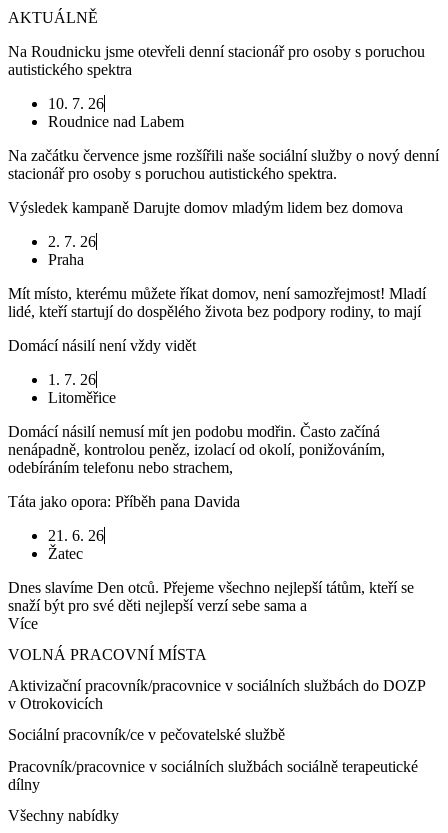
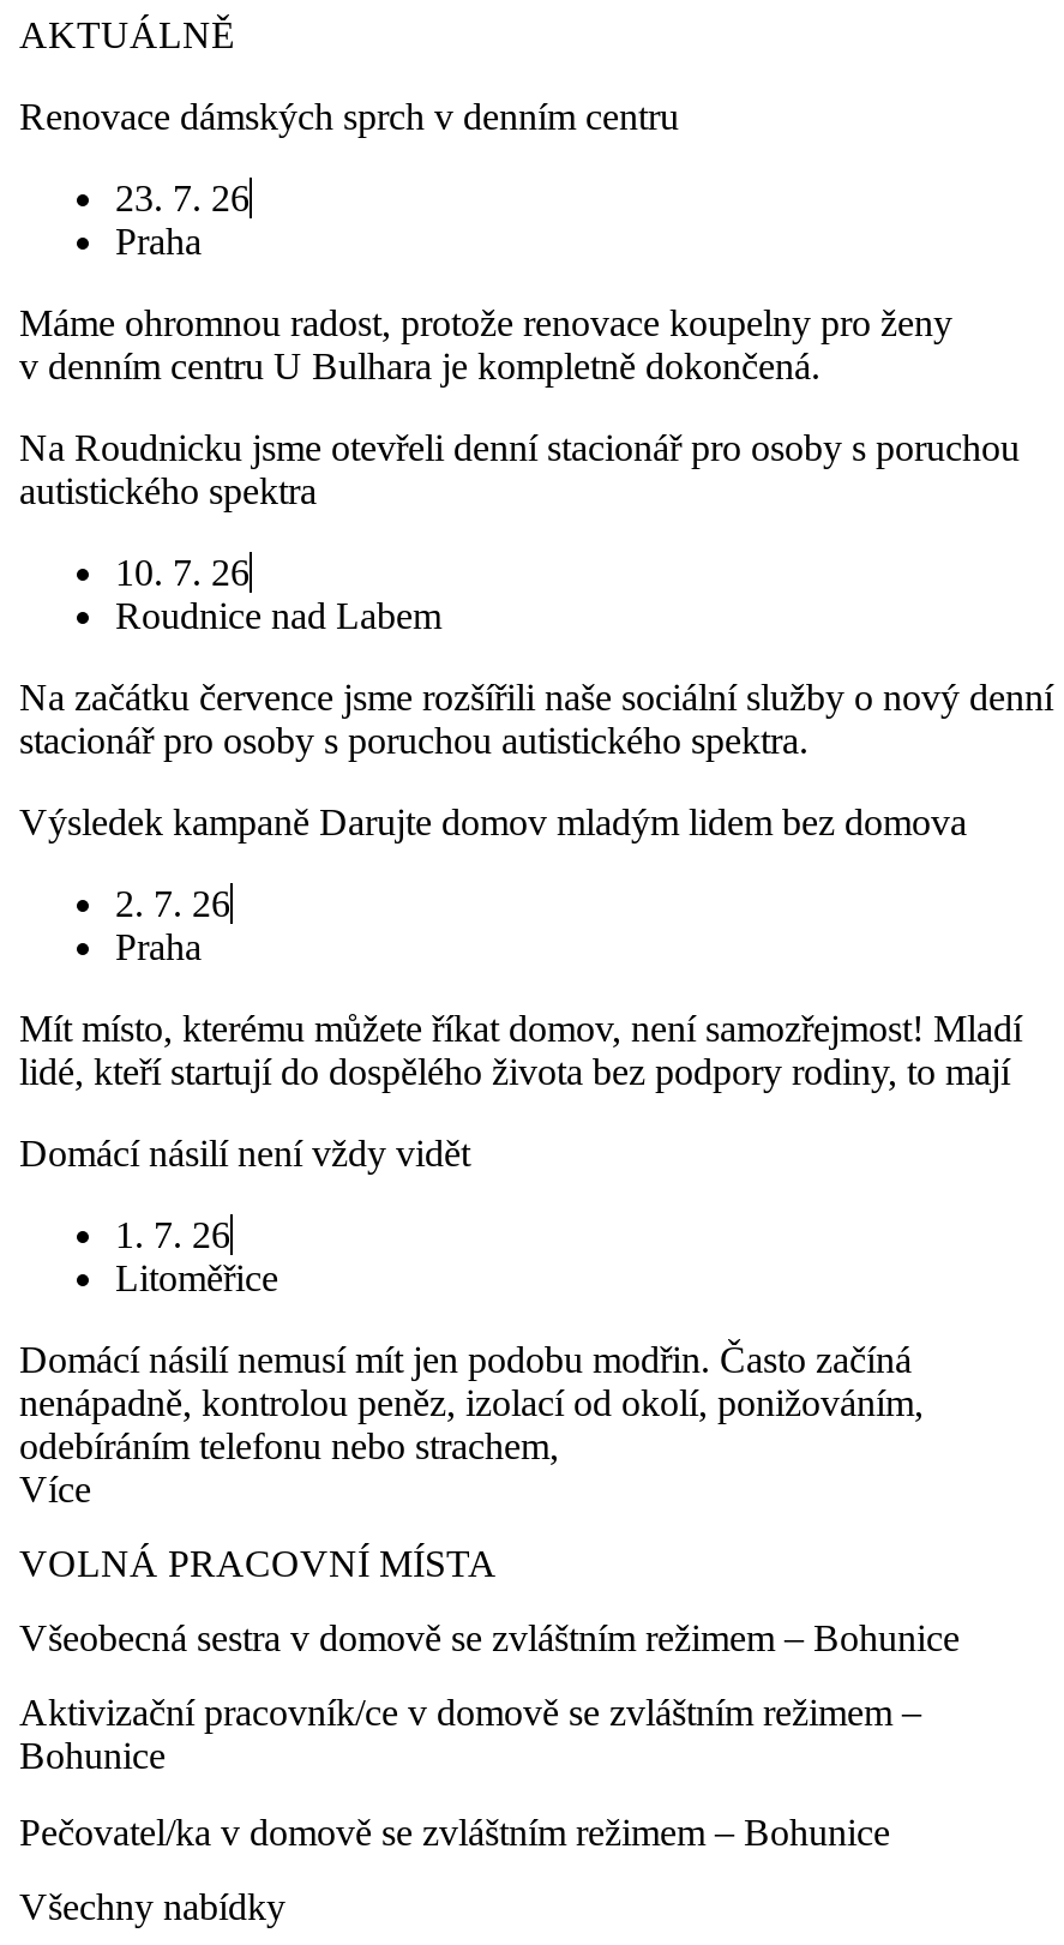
none -> [19,95,952,385] Renovace dámských sprch v denním centru | 23. 7. 26 | Praha | Máme ohromnou radost, protože renovace koupelny pro ženy | v denním centru U Bulhara je kompletně dokončená.
moved [8,43,439,476] -> [19,426,1053,1465]: Na Roudnicku jsme otevřeli denní stacionář pro osoby s poruchou | autistického spektra | 10. 7. 26 | ... | nenápadně, kontrolou peněz, izolací od okolí, ponižováním, | odebíráním telefonu nebo strachem,
[8,493,414,614] Táta jako opora: Příběh pana Davida | 21. 6. 26 | Žatec | Dnes slavíme Den otců. Přejeme všechno nejlepší tátům, kteří se | snaží být pro své děti nejlepší verzí sebe sama a -> none
[8,677,425,712] Aktivizační pracovník/pracovnice v sociálních službách do DOZP | v Otrokovicích -> [19,1618,960,1658] Všeobecná sestra v domově se zvláštním režimem – Bohunice
[8,726,285,743] Sociální pracovník/ce v pečovatelské službě -> [19,1693,921,1777] Aktivizační pracovník/ce v domově se zvláštním režimem – | Bohunice
[8,758,418,793] Pracovník/pracovnice v sociálních službách sociálně terapeutické | dílny -> [19,1811,890,1852] Pečovatel/ka v domově se zvláštním režimem – Bohunice

